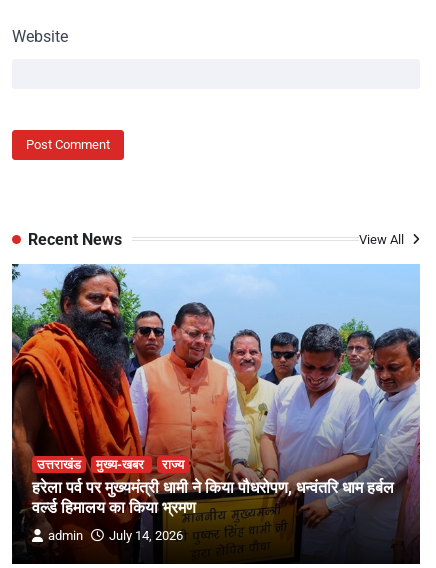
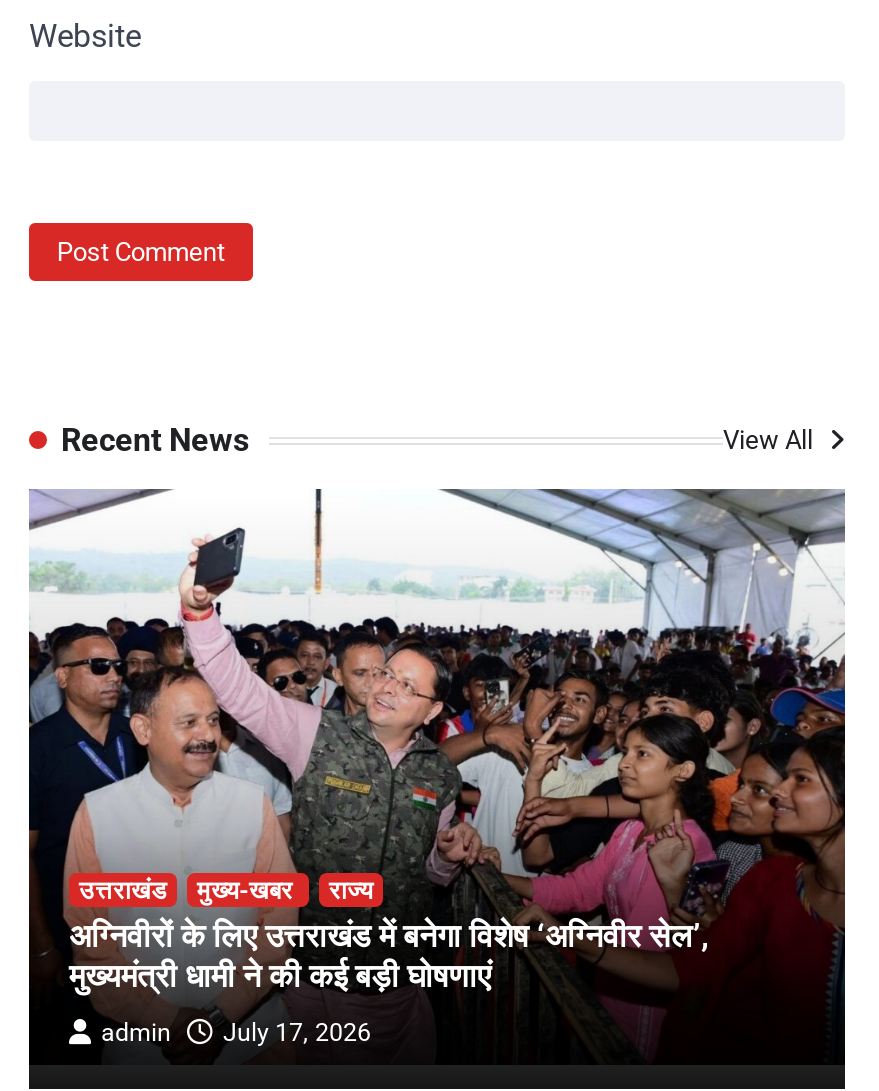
[11,263,421,549] [image] | हरेला पर्व पर मुख्यमंत्री धामी ने किया पौधरोपण, धन्वंतरि धाम हर्बल | वर्ल्ड हिमालय का किया भ्रमण -> [27,486,847,1070] [image] | अग्निवीरों के लिए उत्तराखंड में बनेगा विशेष ‘अग्निवीर सेल’, | मुख्यमंत्री धामी ने की कई बड़ी घोषणाएं
[48,528,183,543] admin July 14, 2026 -> [101,1018,371,1048] admin July 17, 2026

